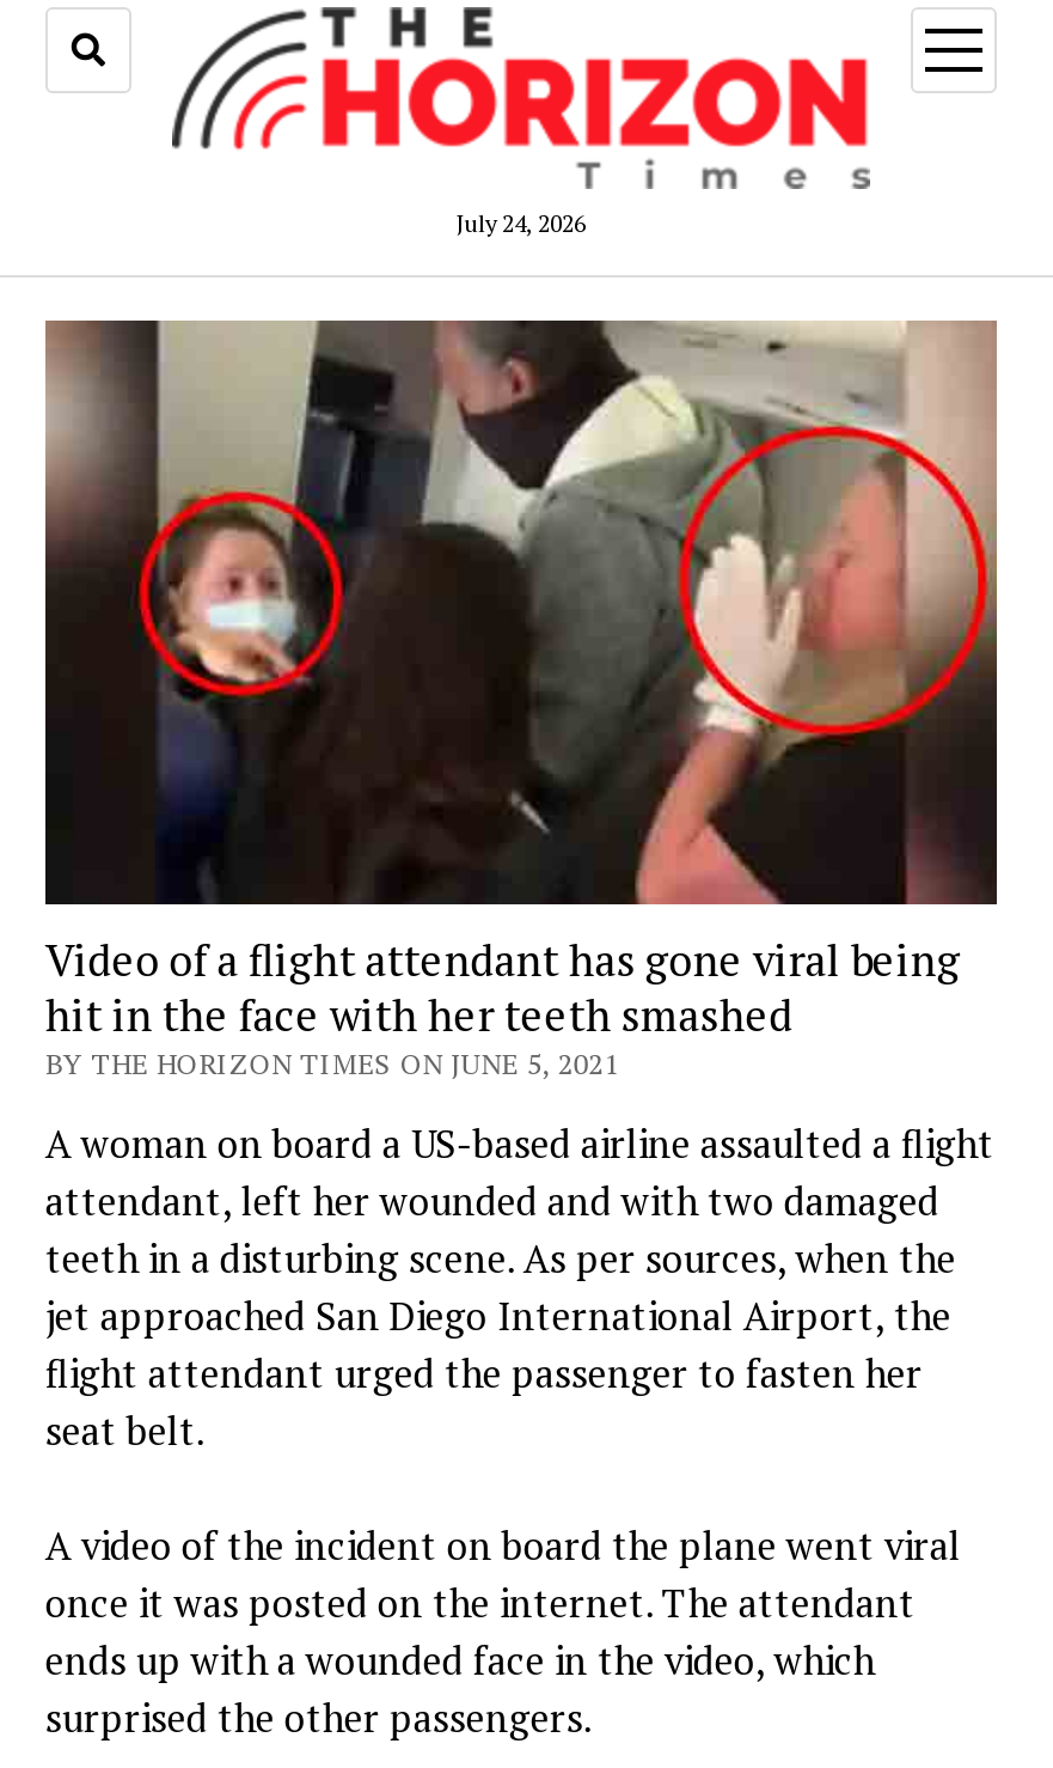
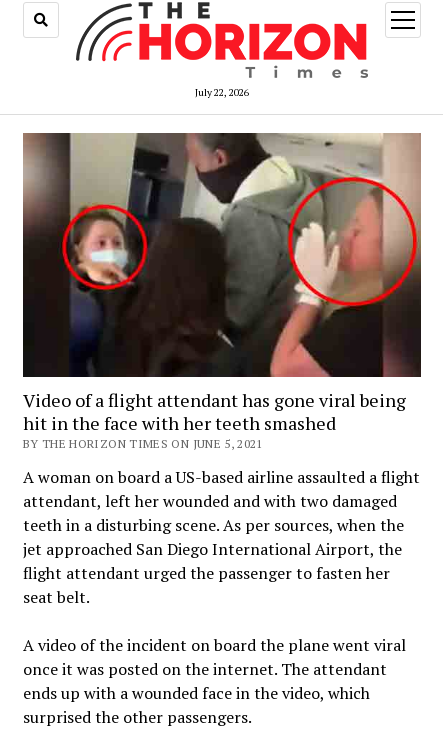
[457,208,586,239] July 24, 2026 -> [195,86,249,99] July 22, 2026

